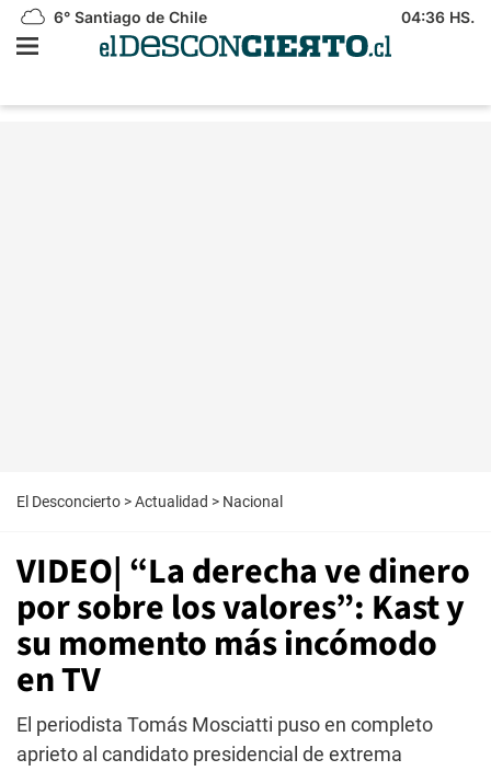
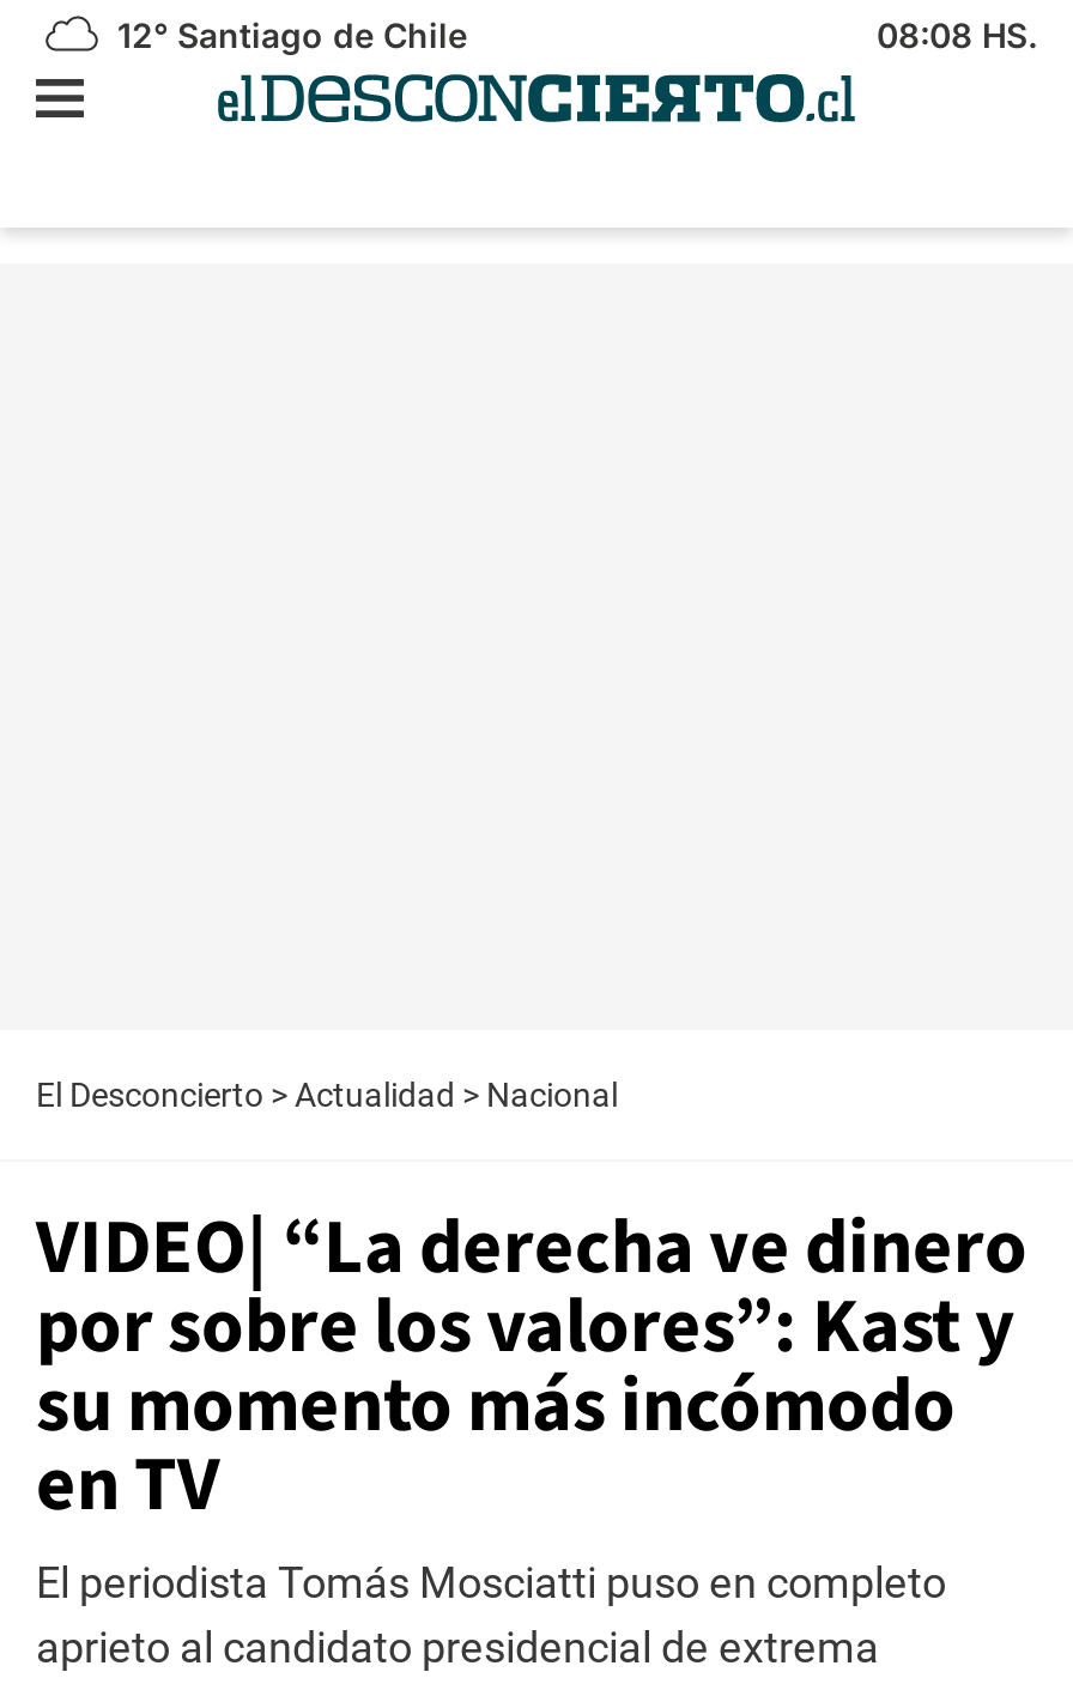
[49,8,207,26] 6° Santiago de Chile -> [108,14,467,55] 12° Santiago de Chile
[401,8,475,26] 04:36 HS. -> [877,14,1037,55] 08:08 HS.

